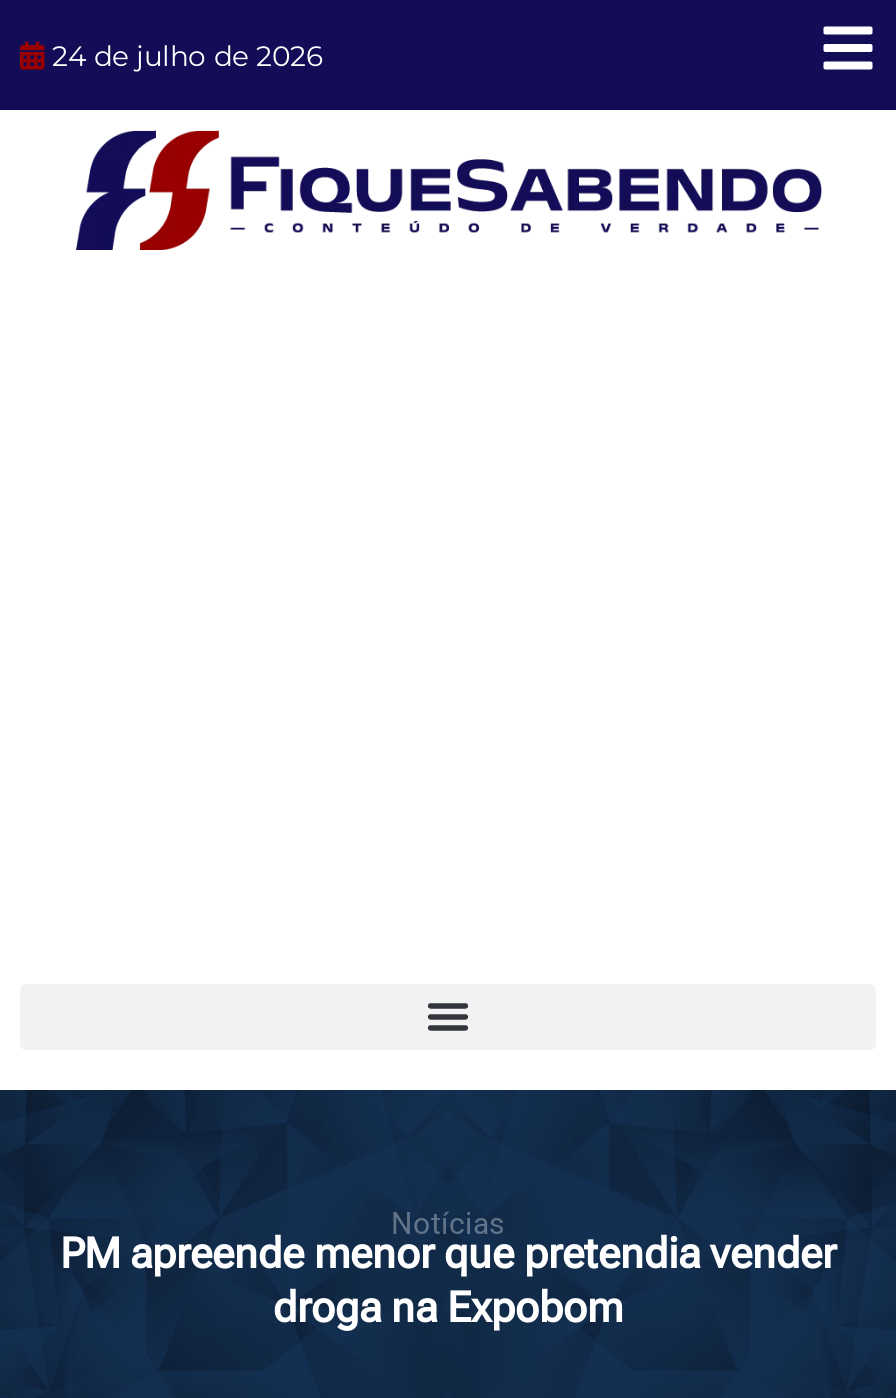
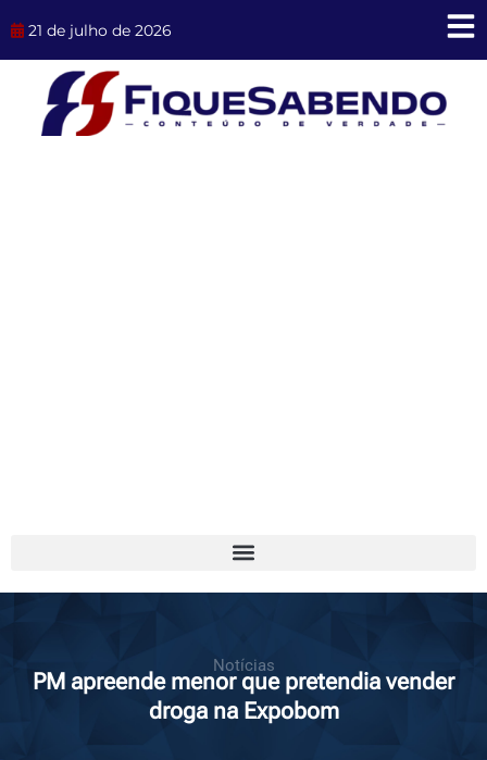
[52,37,324,73] 24 de julho de 2026 -> [28,20,172,40] 21 de julho de 2026

